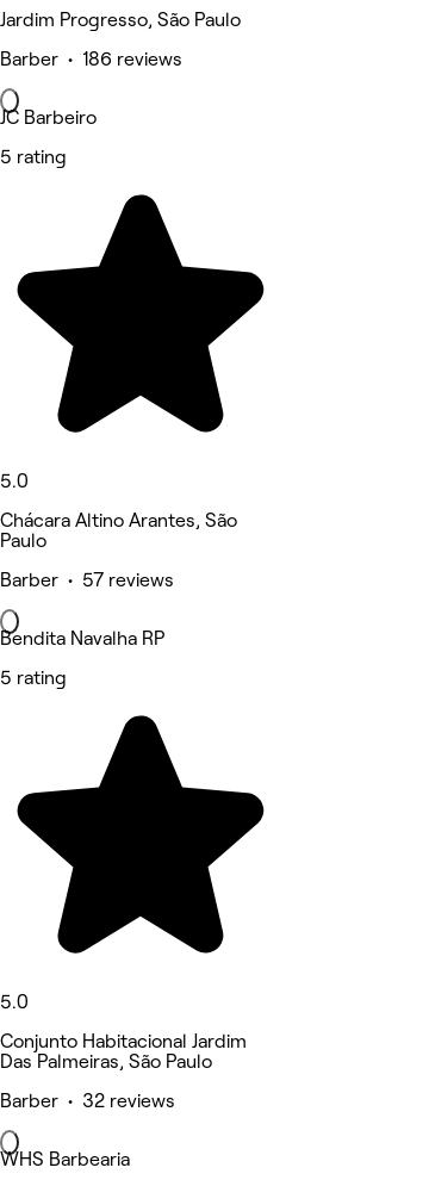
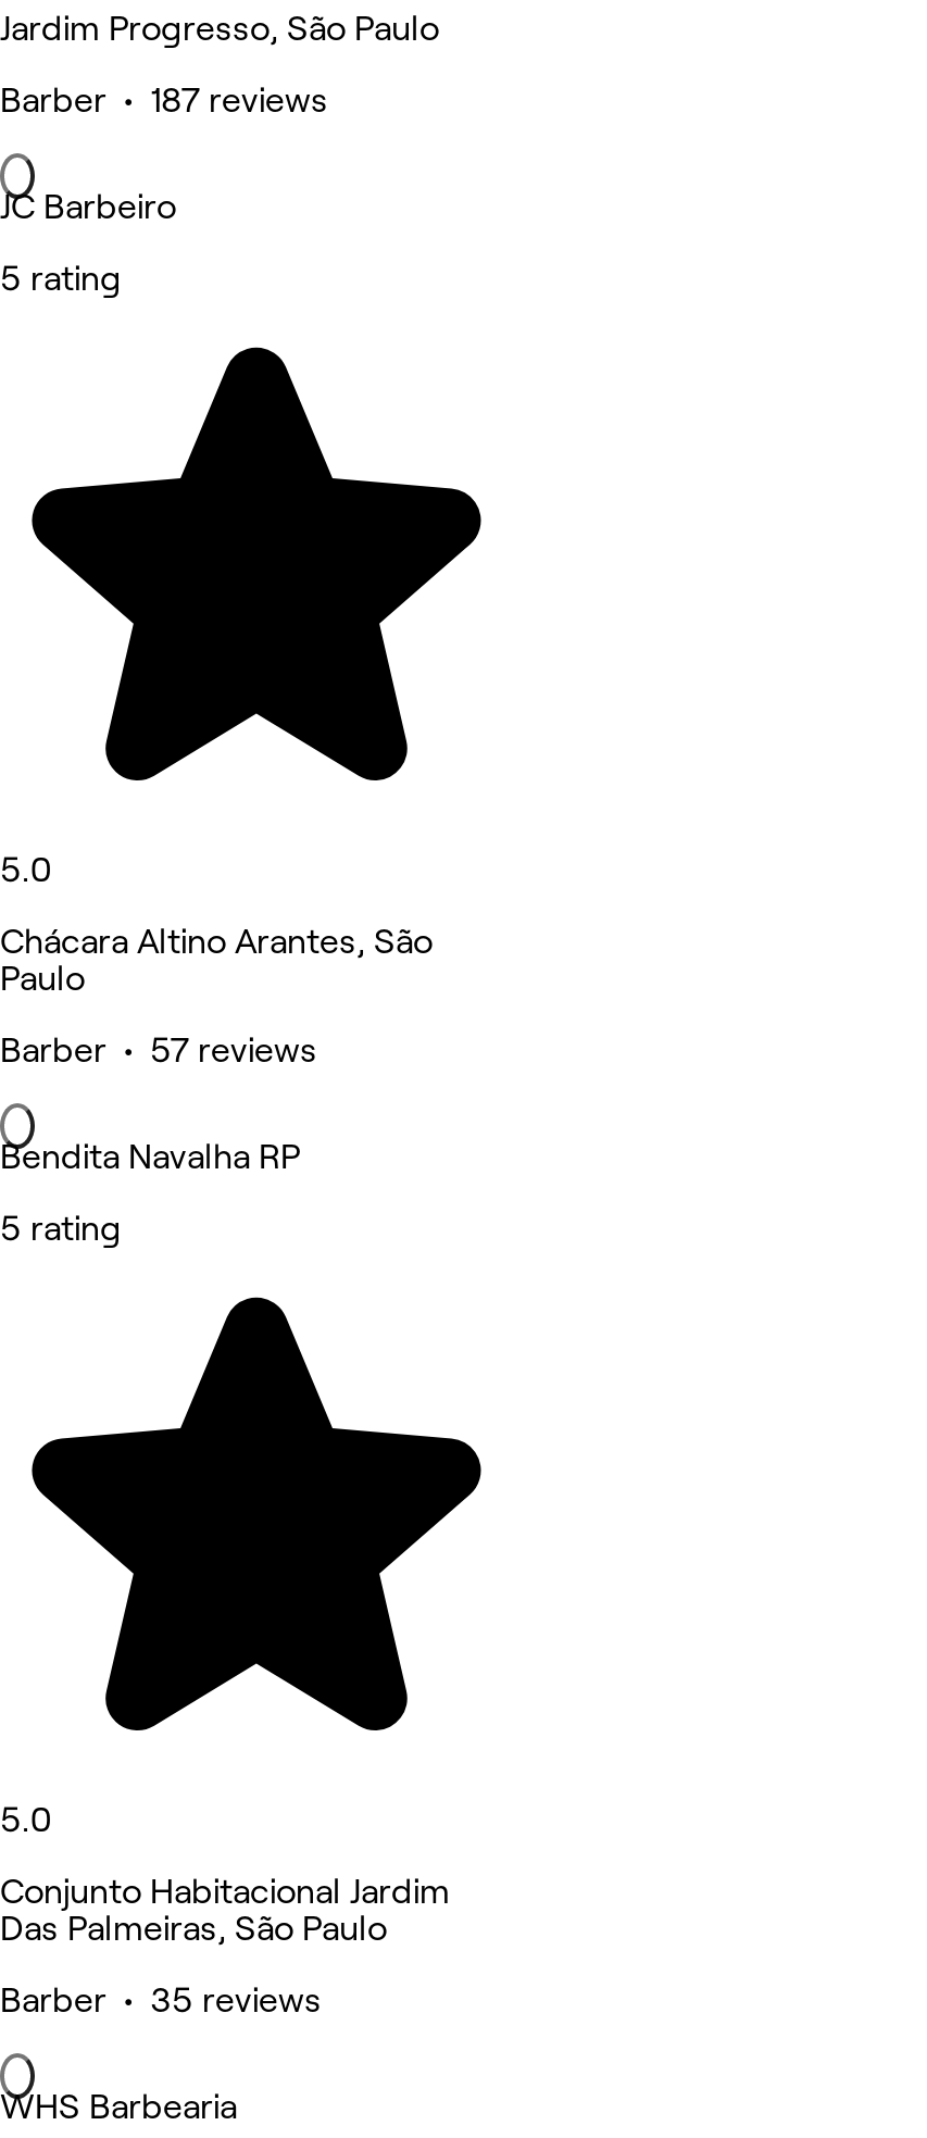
[0,49,182,69] Barber • 186 reviews -> [0,82,328,119] Barber • 187 reviews
[0,1091,175,1111] Barber • 32 reviews -> [0,1982,322,2019] Barber • 35 reviews

